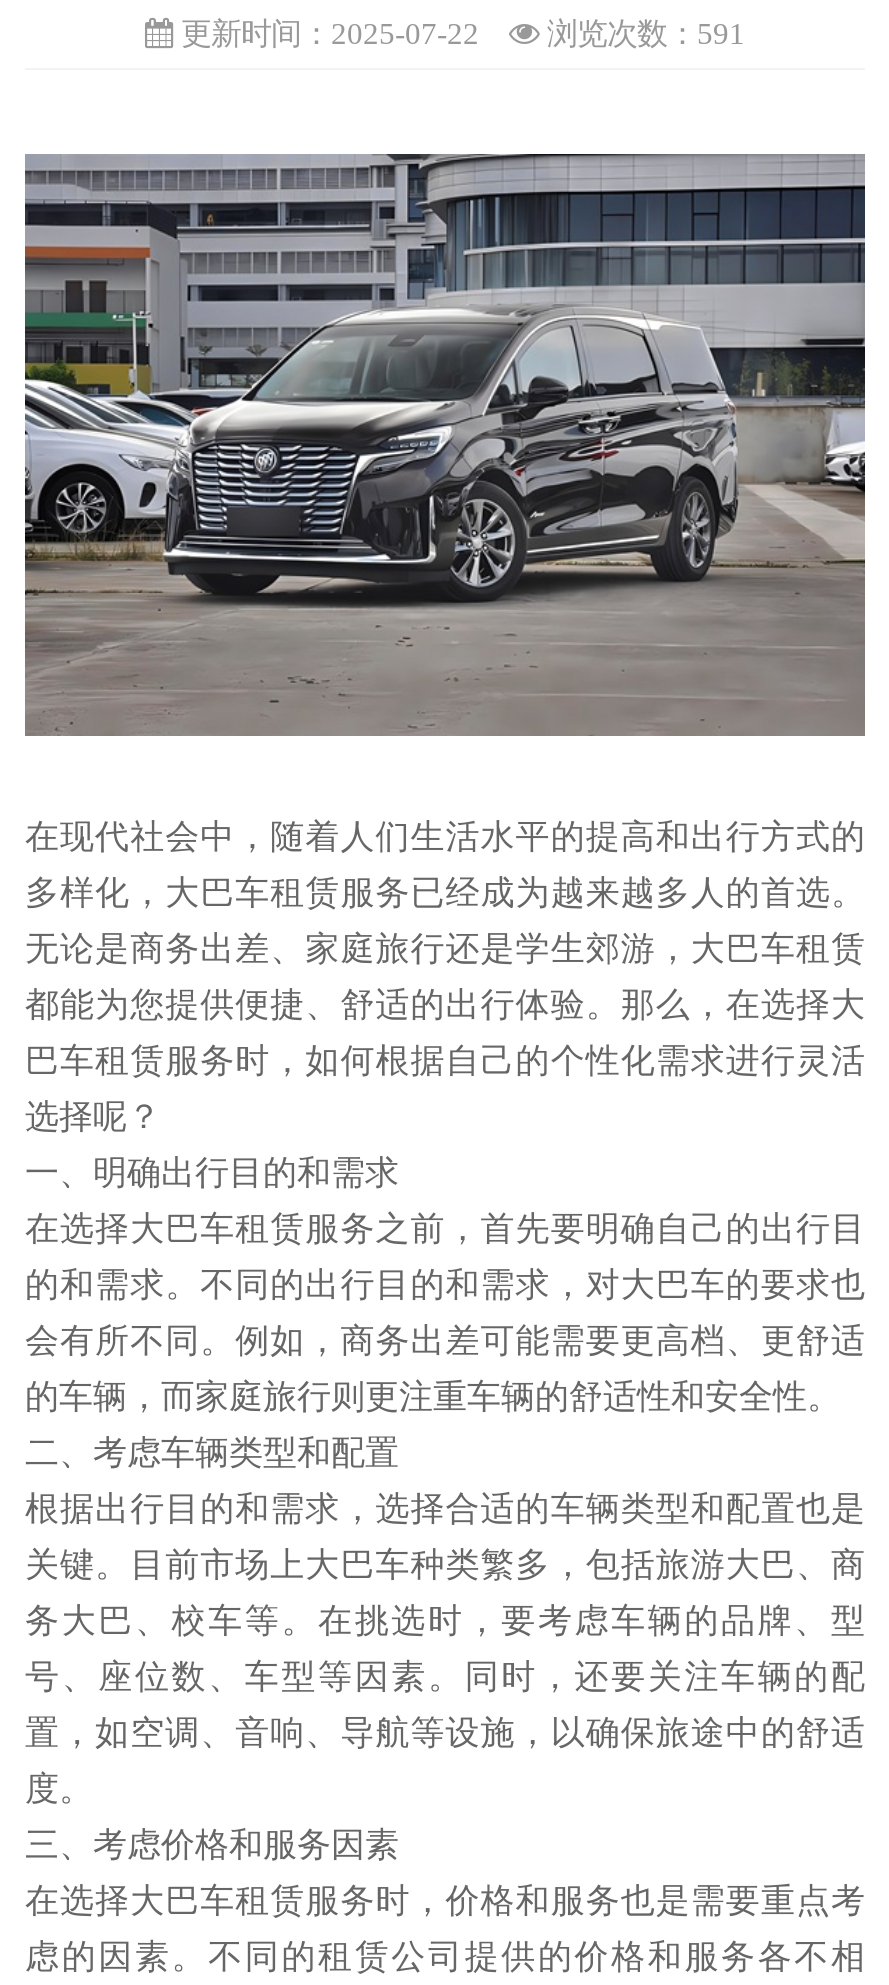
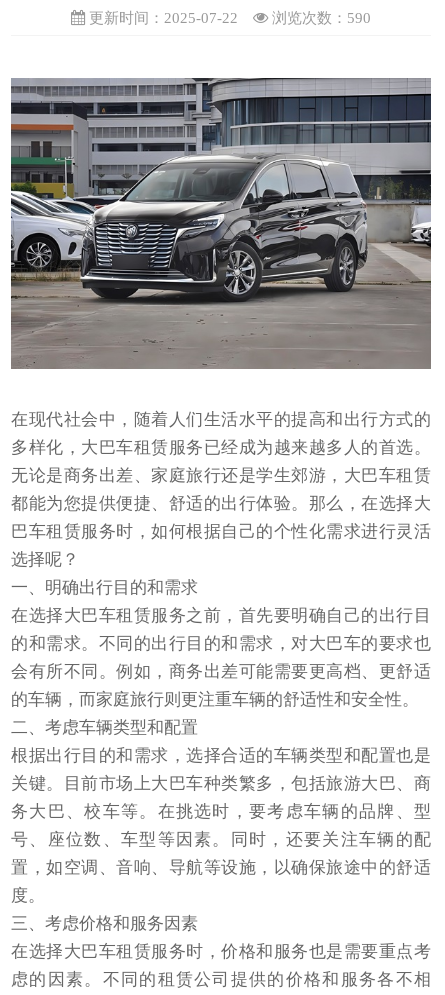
[173,16,745,50] 更新时间：2025-07-22 浏览次数：591 -> [85,9,371,26] 更新时间：2025-07-22 浏览次数：590

